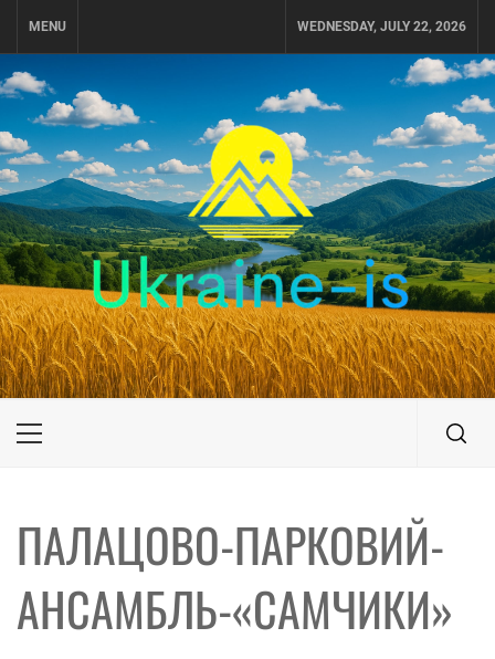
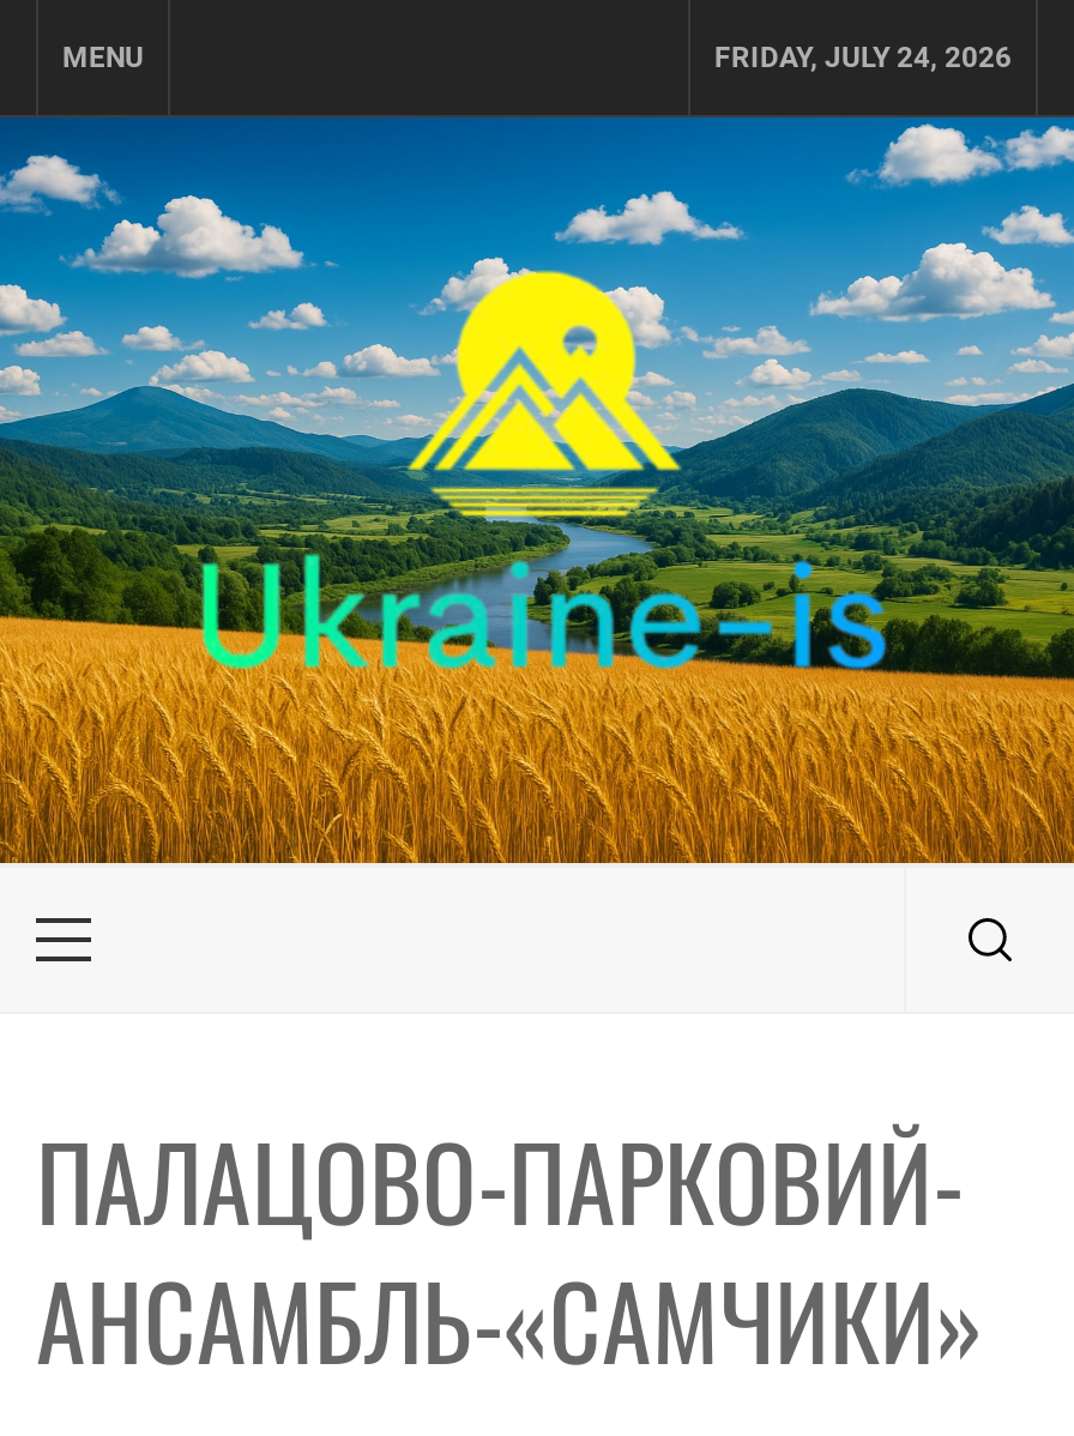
[297,19,466,34] WEDNESDAY, JULY 22, 2026 -> [714,41,1012,74] FRIDAY, JULY 24, 2026

